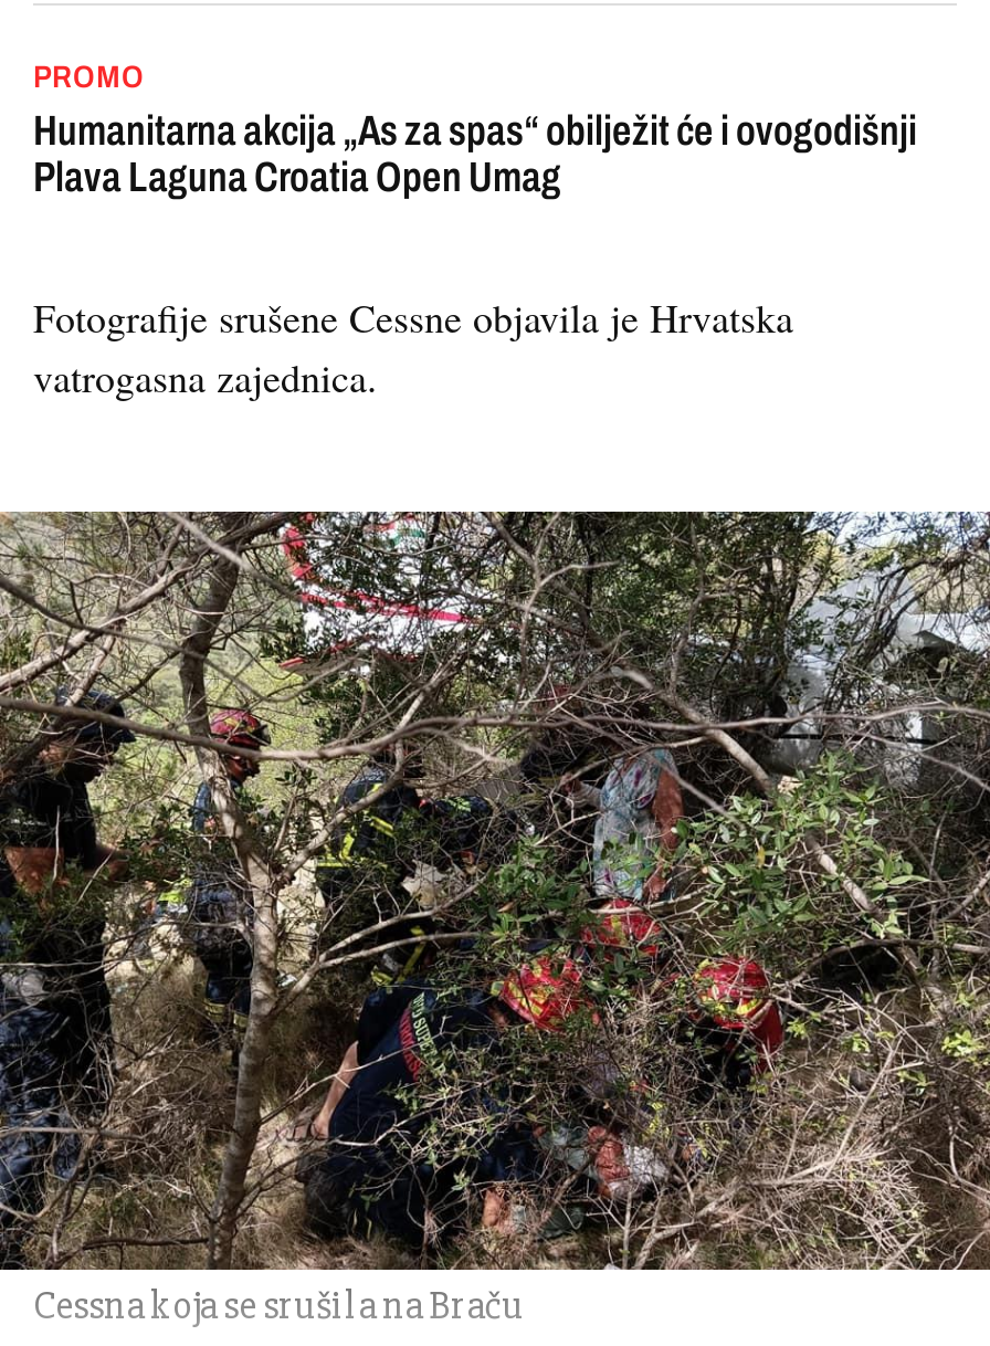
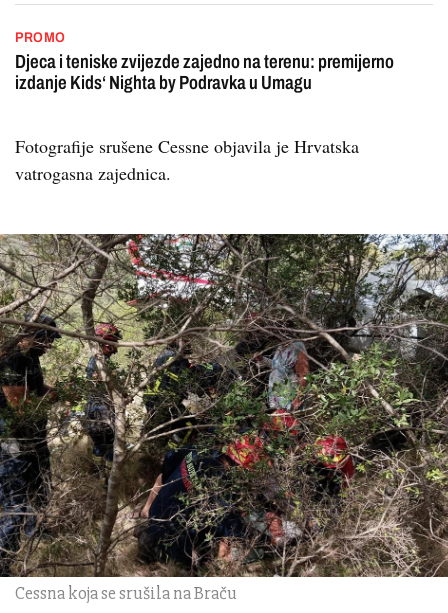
[33,107,917,200] Humanitarna akcija „As za spas“ obilježit će i ovogodišnji | Plava Laguna Croatia Open Umag -> [15,51,394,93] Djeca i teniske zvijezde zajedno na terenu: premijerno | izdanje Kids‘ Nighta by Podravka u Umagu

